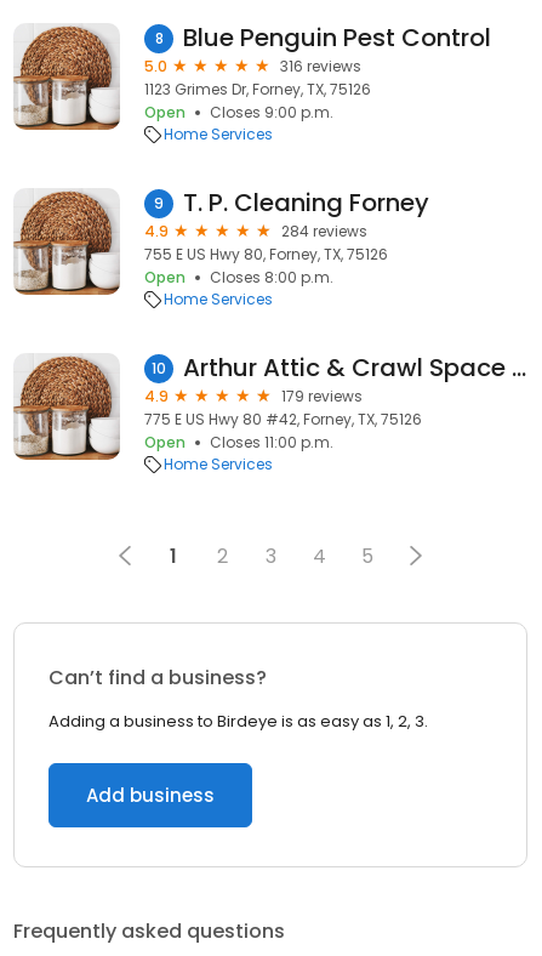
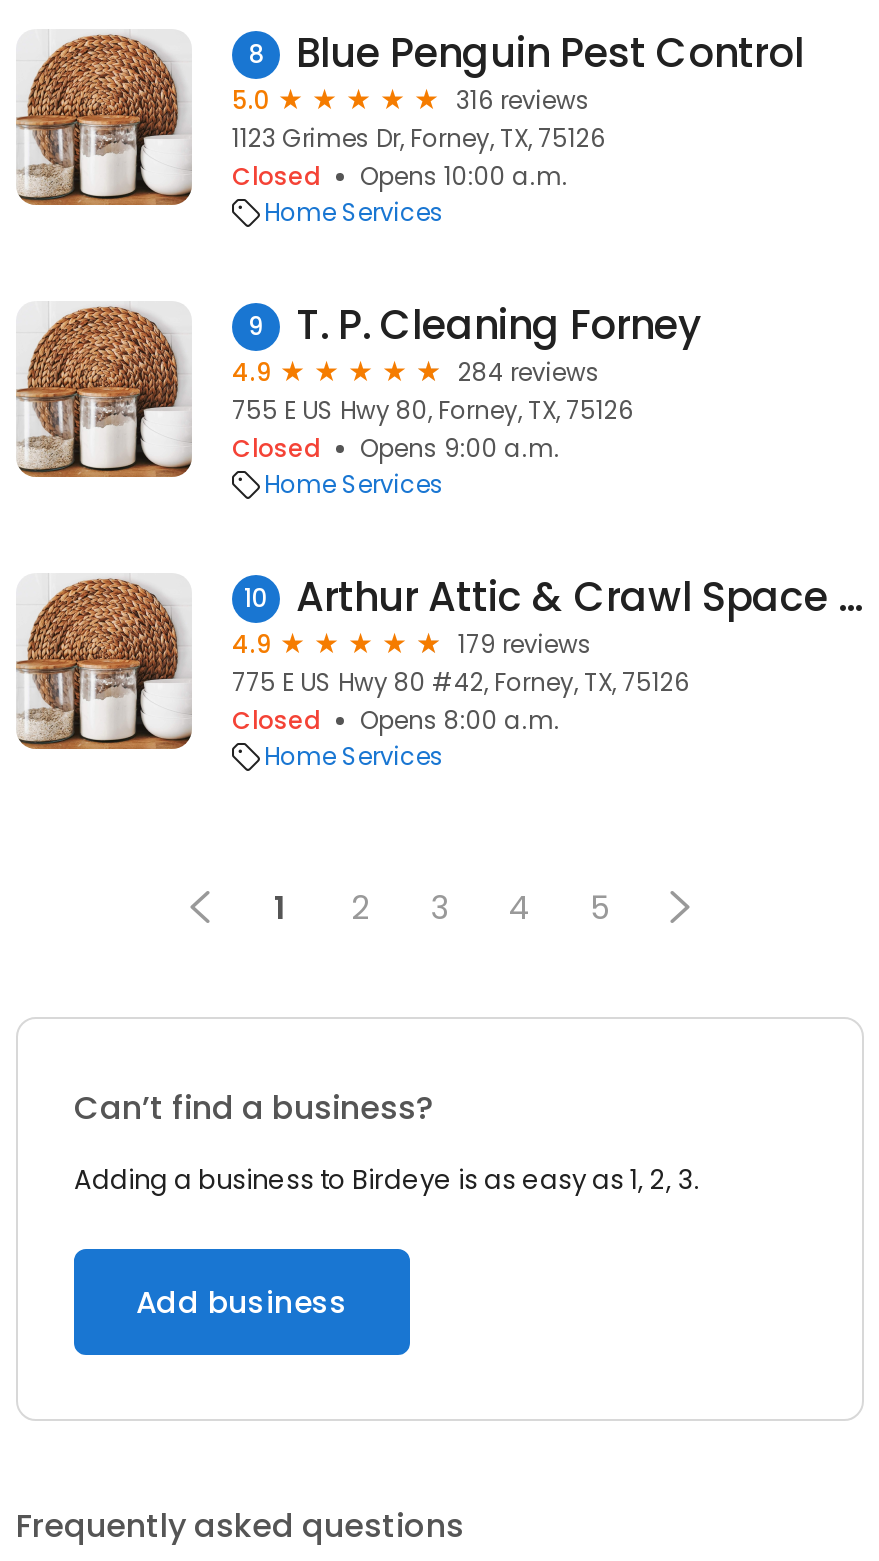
[144,102,333,123] Open | Closes 9:00 p.m. -> [232,159,568,193] Closed | Opens 10:00 a.m.
[144,267,333,288] Open | Closes 8:00 p.m. -> [232,431,560,465] Closed | Opens 9:00 a.m.
[144,432,333,453] Open | Closes 11:00 p.m. -> [232,703,560,737] Closed | Opens 8:00 a.m.

